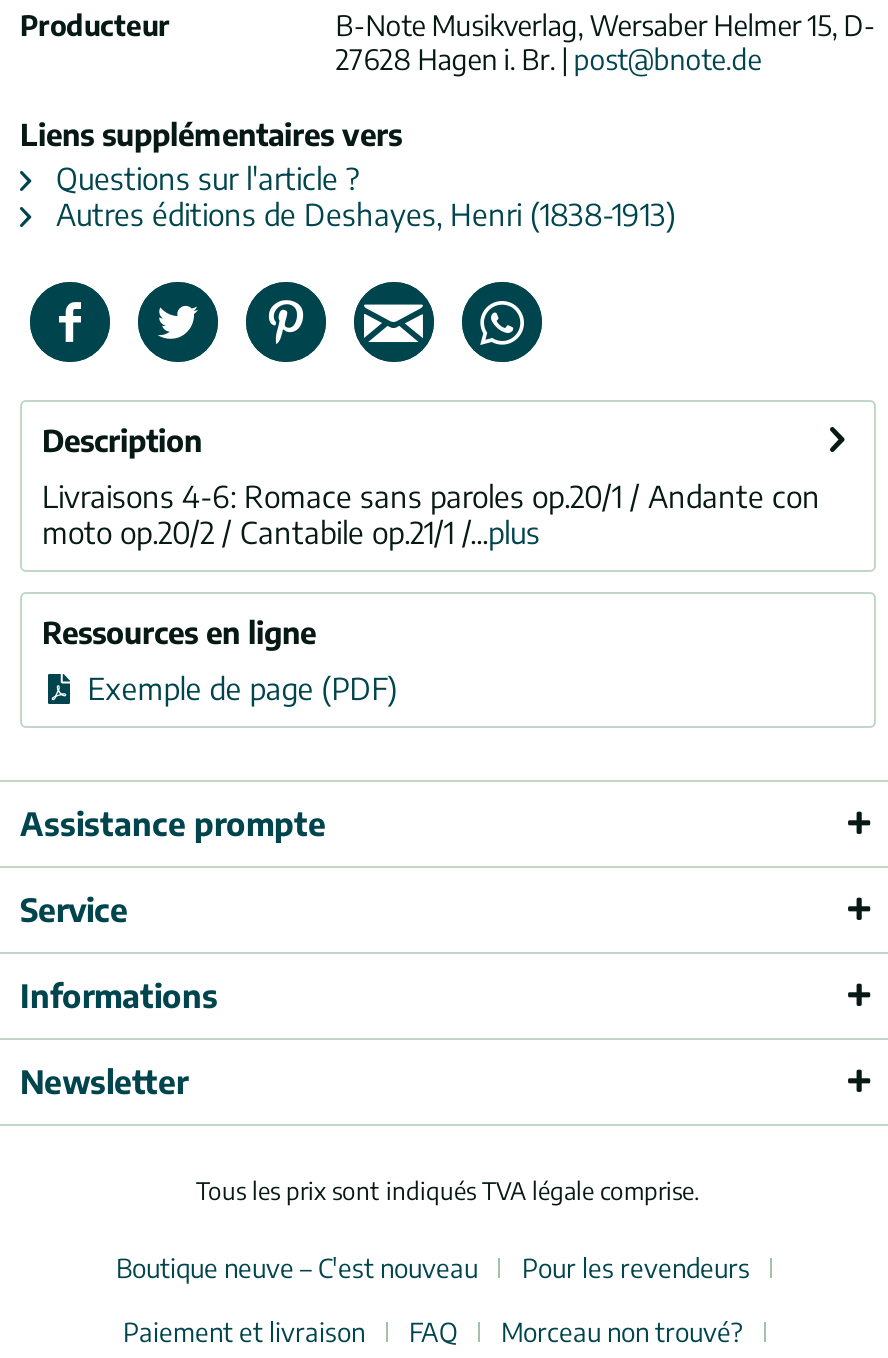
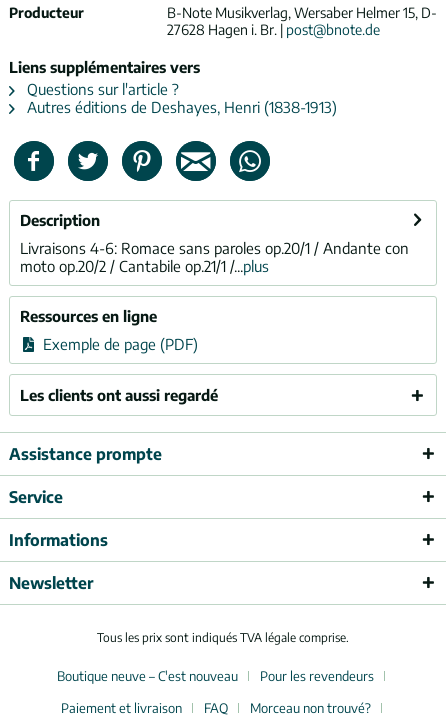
none -> [20,386,218,404] Les clients ont aussi regardé

